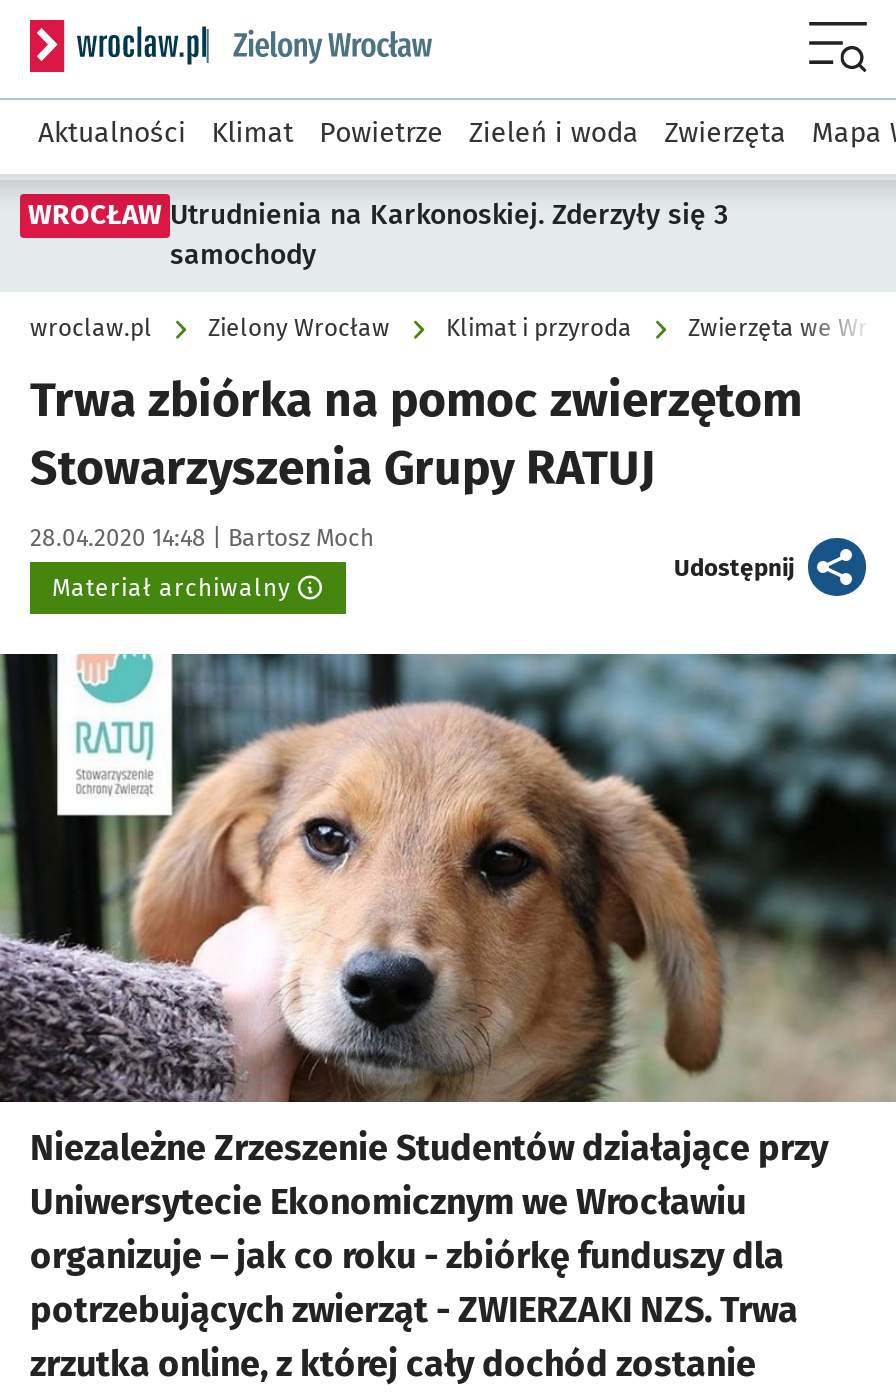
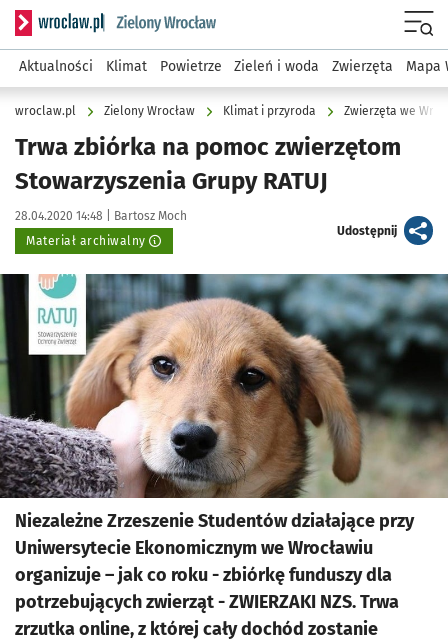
[28,198,728,272] WROCŁAW Utrudnienia na Karkonoskiej. Zderzyły się 3 | samochody -> none

